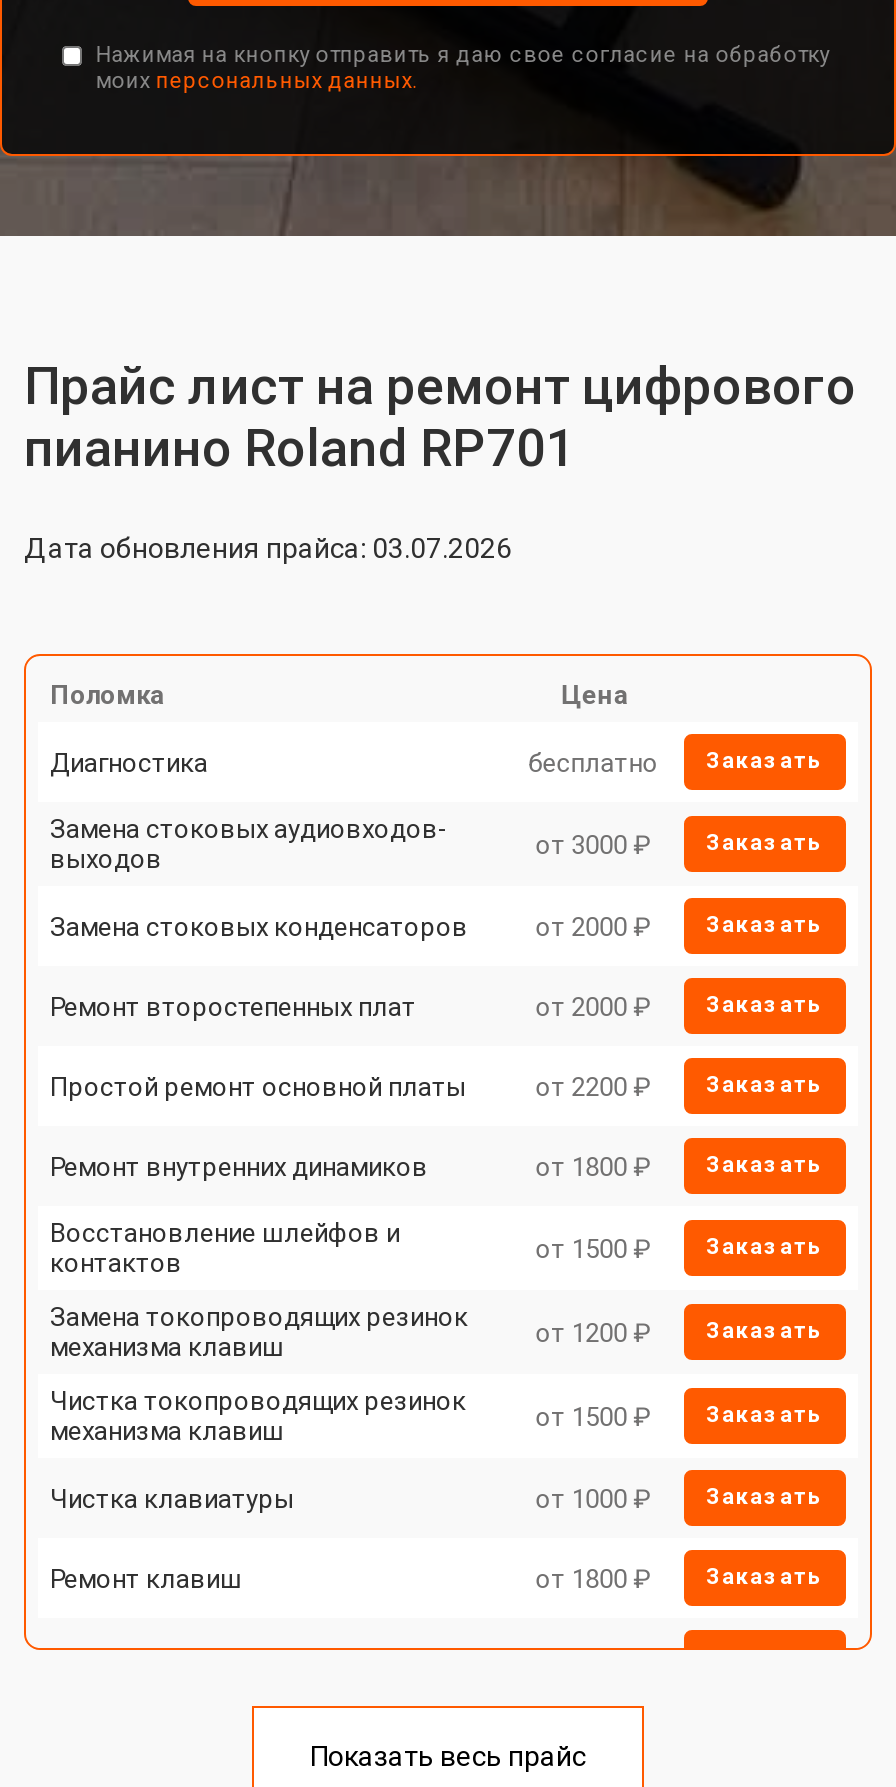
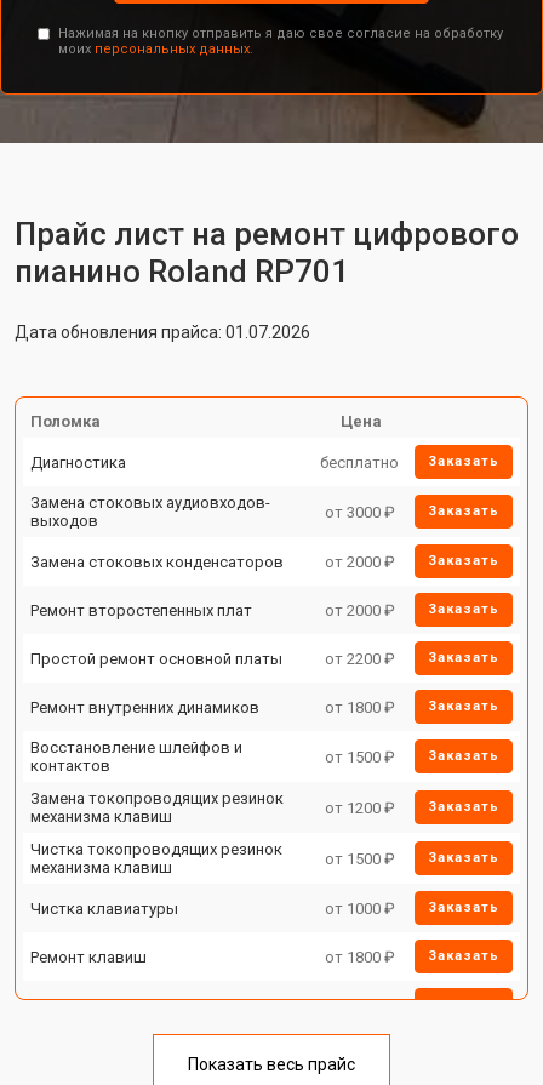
[24,532,512,564] Дата обновления прайса: 03.07.2026 -> [15,322,310,342] Дата обновления прайса: 01.07.2026

